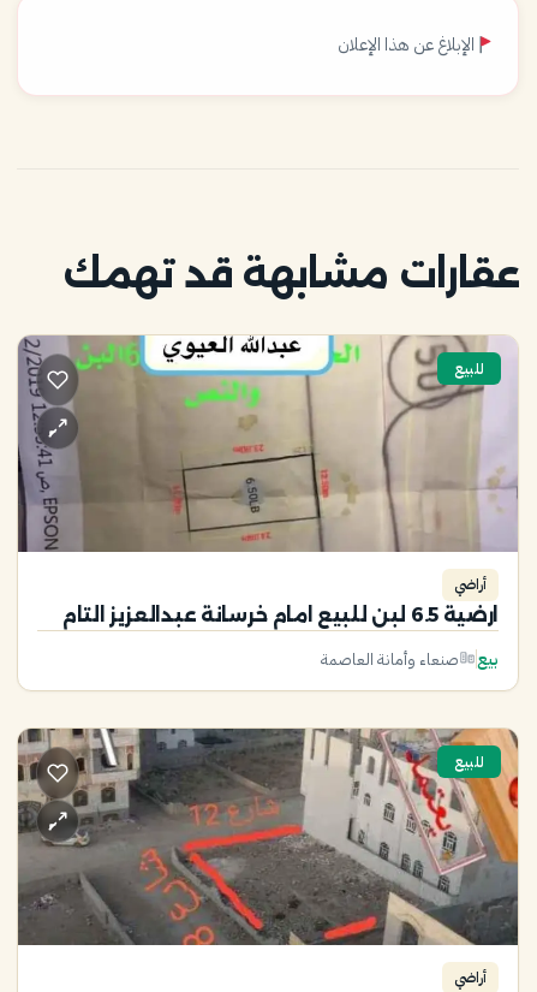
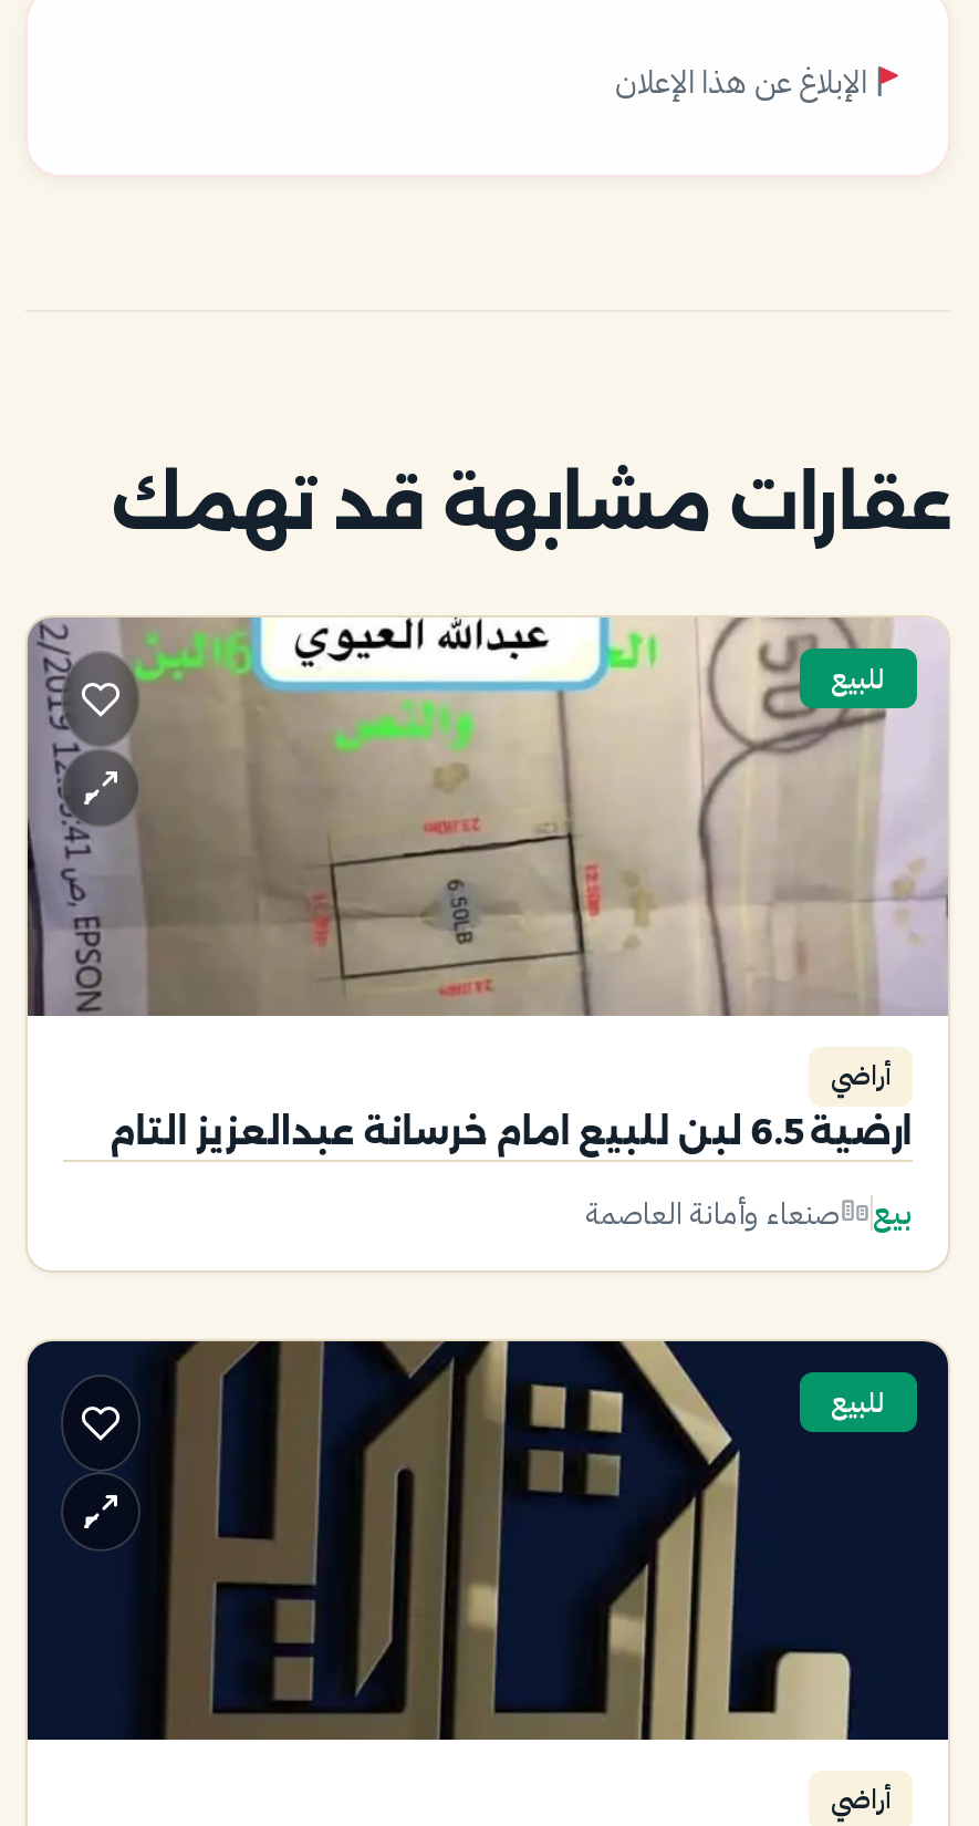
[17,727,519,946] [image] -> [25,1339,950,1740] [image]

